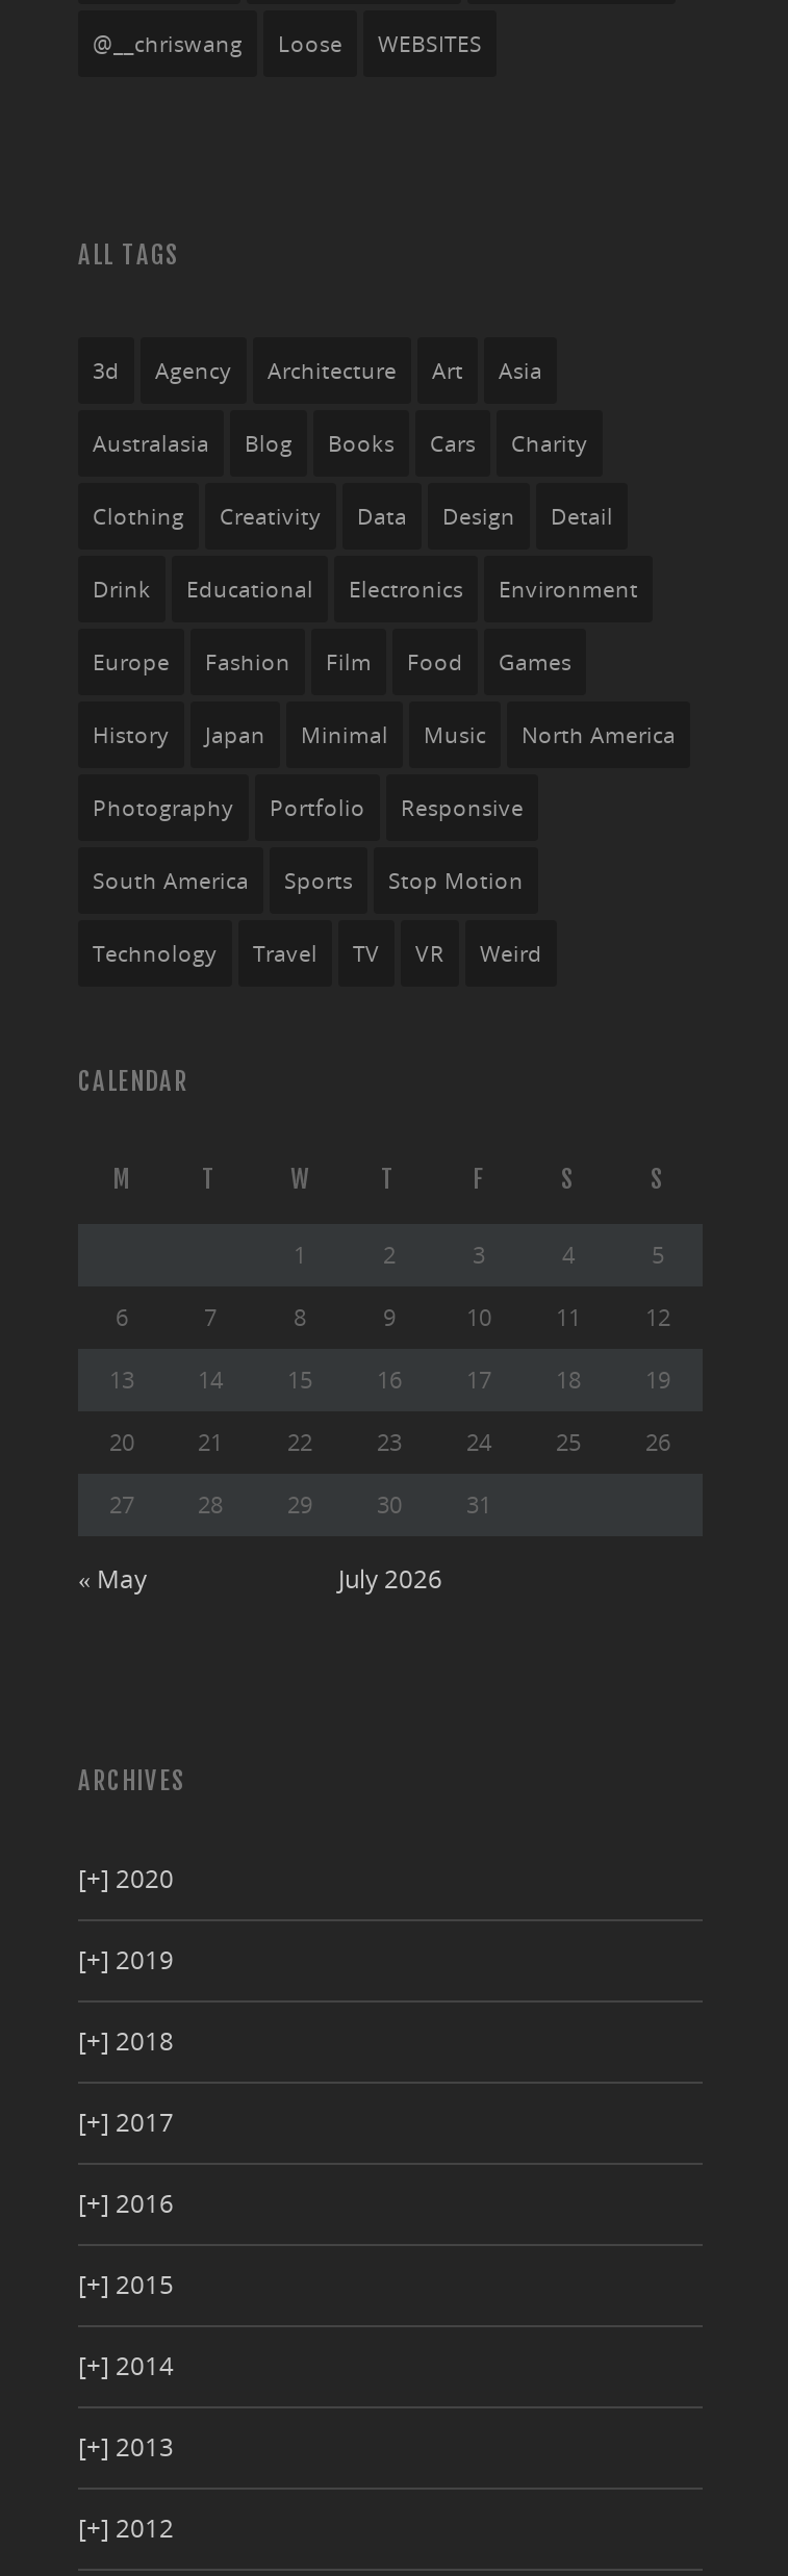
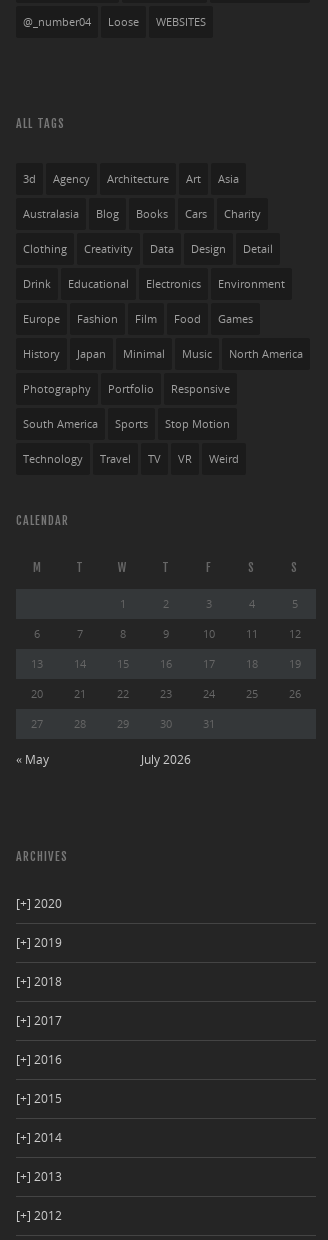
[93,29,243,58] @__chriswang -> [23,15,91,29] @_number04

